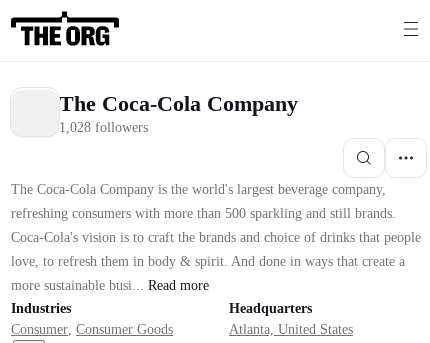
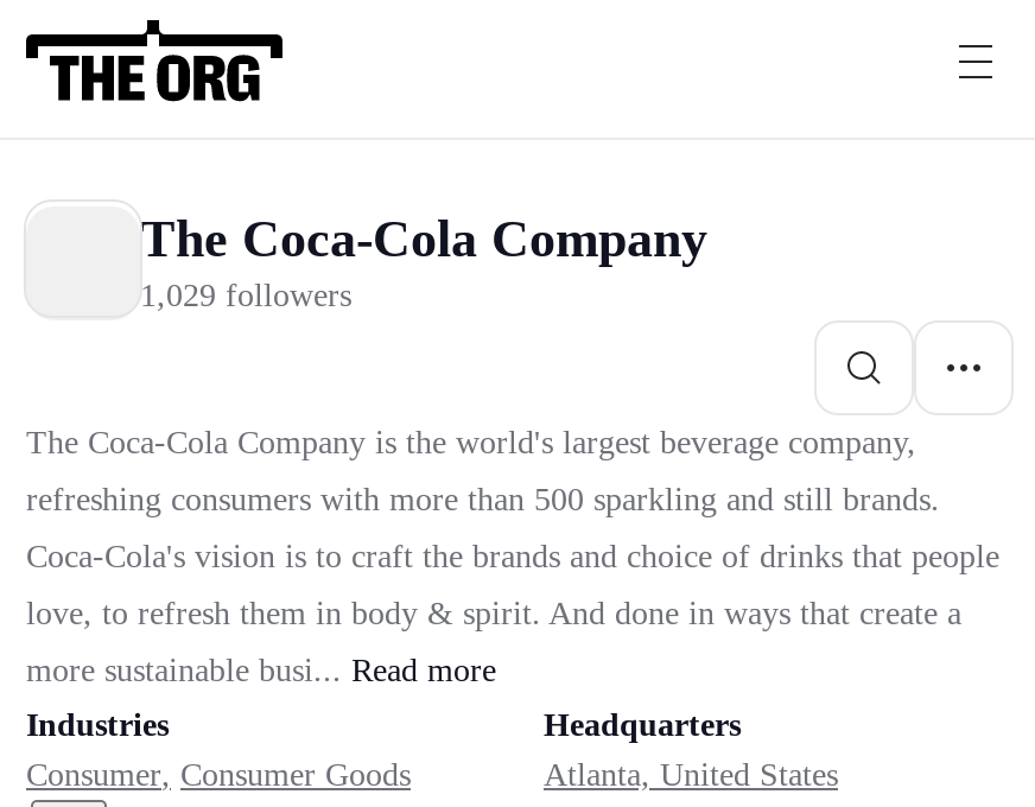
[59,119,148,134] 1,028 followers -> [140,277,351,312] 1,029 followers

